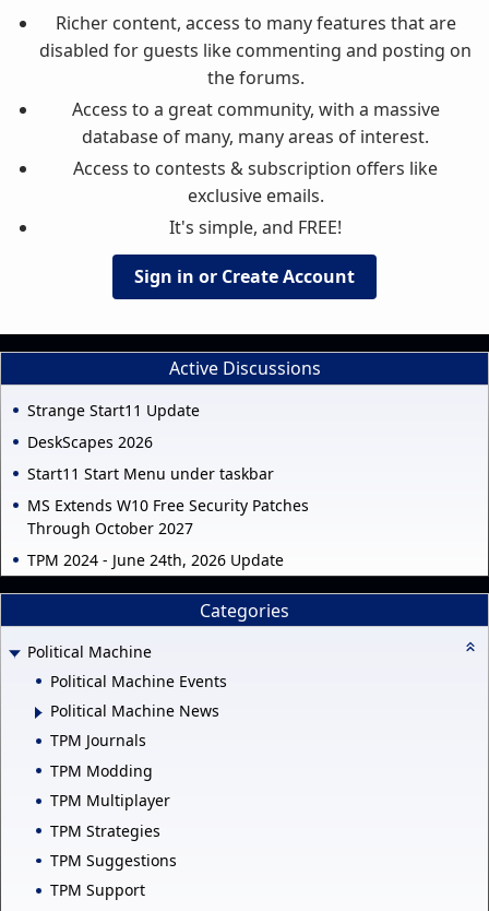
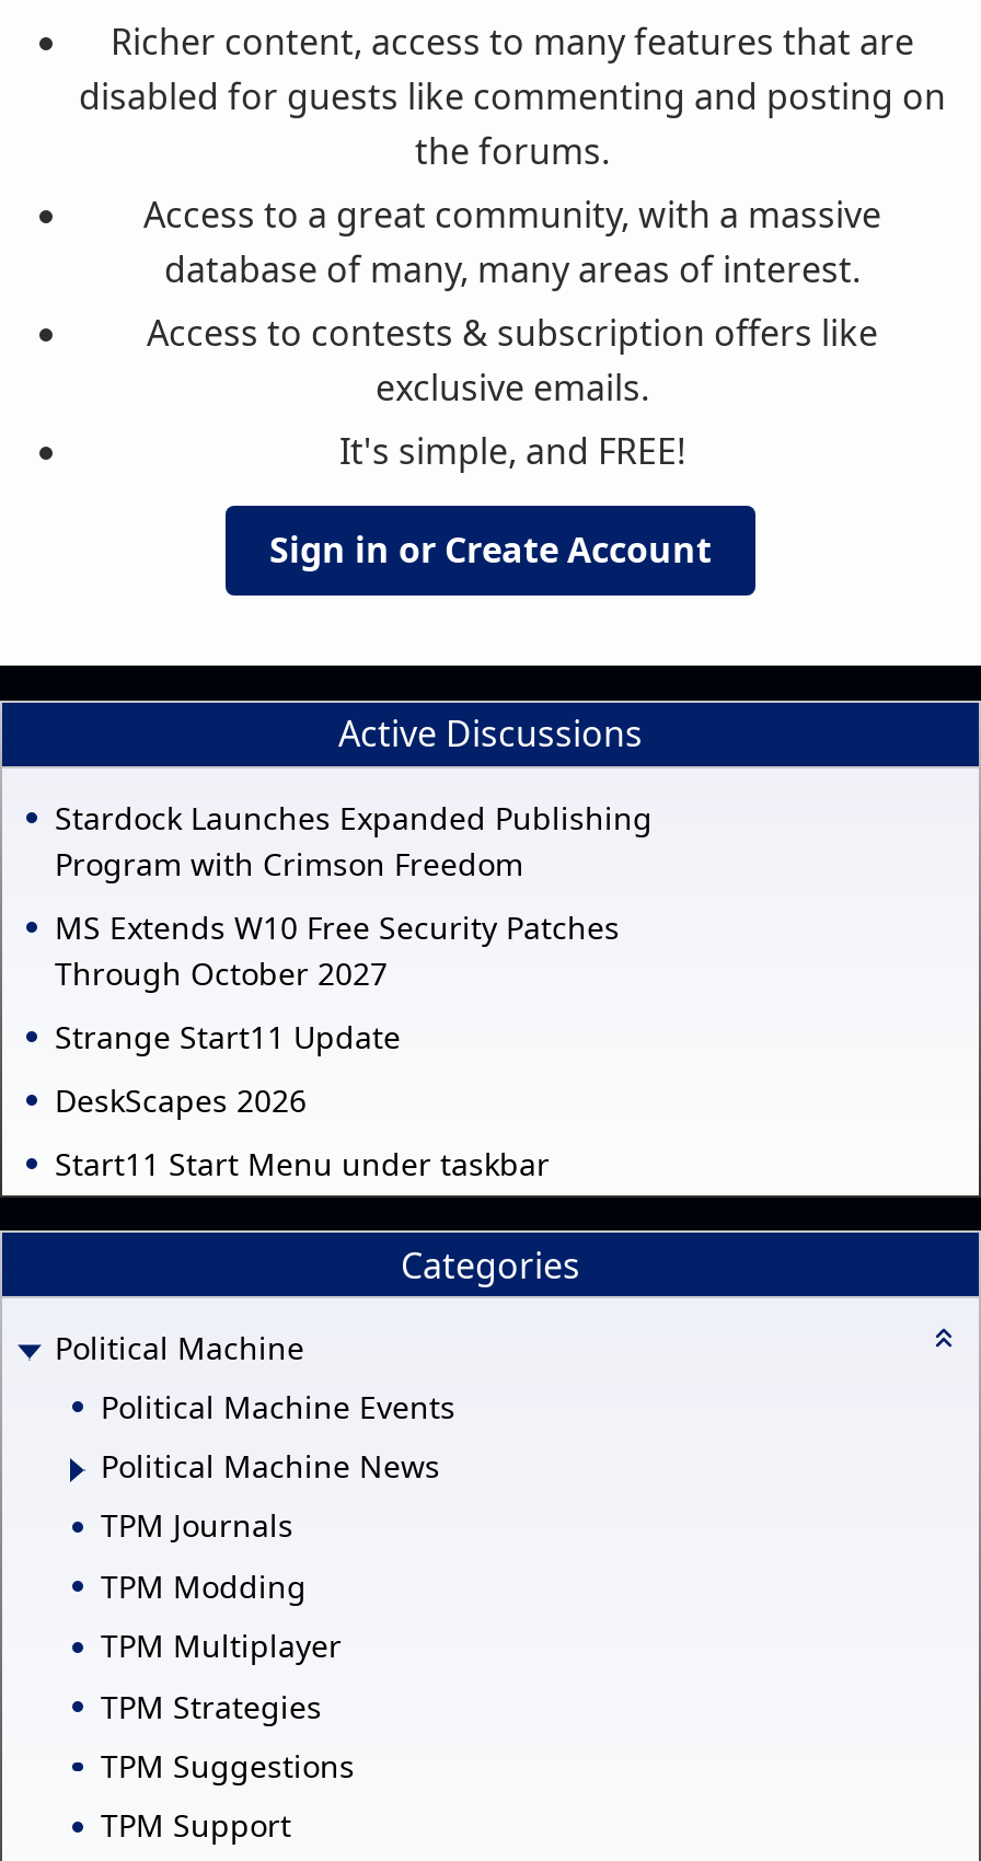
none -> [55,797,653,885] Stardock Launches Expanded Publishing | Program with Crimson Freedom
moved [27,400,274,484] -> [55,1016,550,1184]: Strange Start11 Update | DeskScapes 2026 | Start11 Start Menu under taskbar
moved [27,495,309,539] -> [55,906,620,994]: MS Extends W10 Free Security Patches | Through October 2027
[27,549,284,570] TPM 2024 - June 24th, 2026 Update -> none

